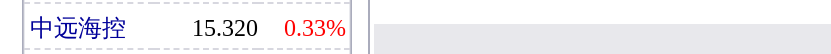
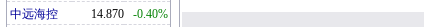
[192,14,258,42] 15.320 -> [91,7,124,21] 14.870
[284,14,346,42] 0.33% -> [133,7,168,21] -0.40%

